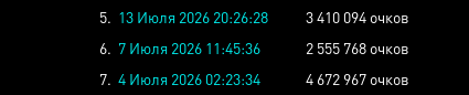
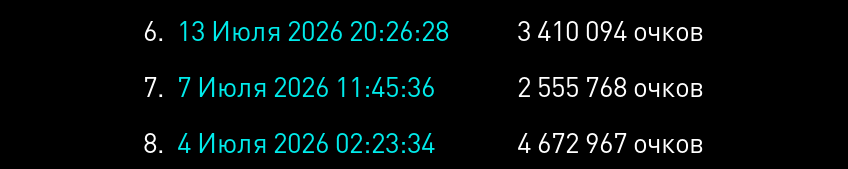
[99,7,409,27] 5. 13 Июля 2026 20:26:28 3 410 094 очков -> [143,11,705,47] 6. 13 Июля 2026 20:26:28 3 410 094 очков
[99,38,260,57] 6. 7 Июля 2026 11:45:36 -> [143,67,435,103] 7. 7 Июля 2026 11:45:36
[99,68,260,88] 7. 4 Июля 2026 02:23:34 -> [143,123,435,159] 8. 4 Июля 2026 02:23:34

